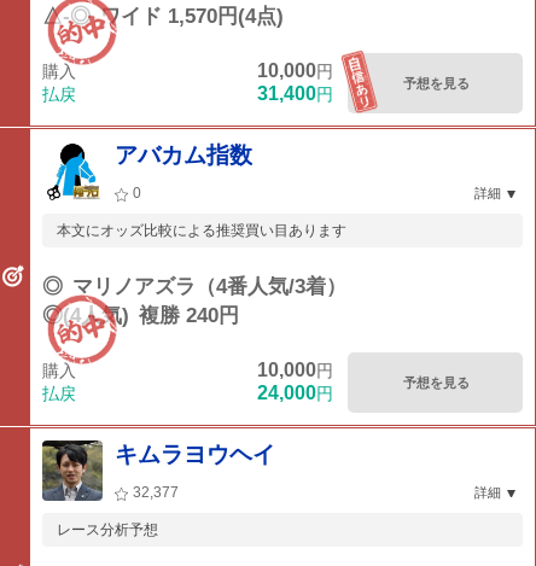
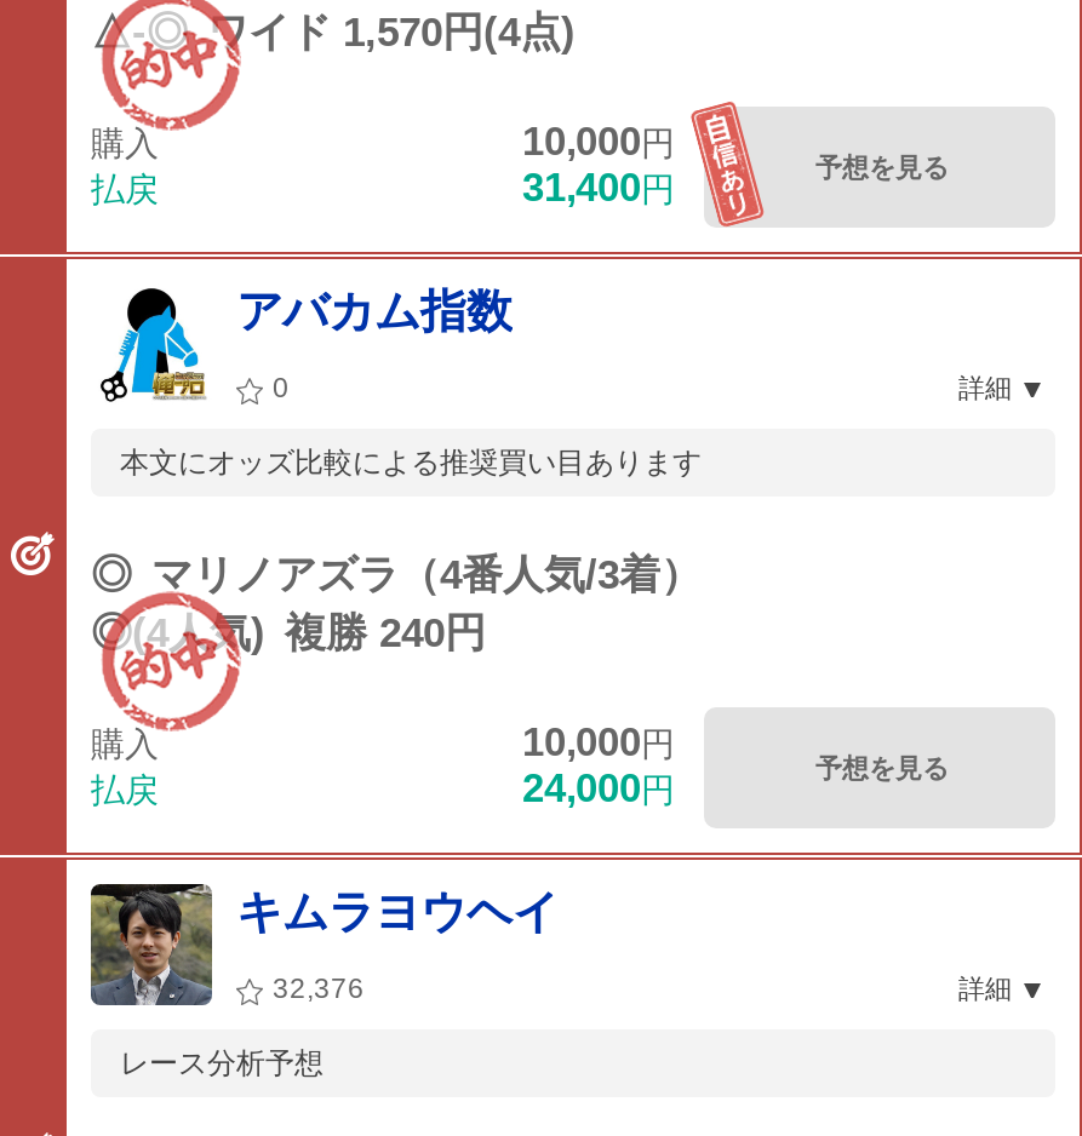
[133,485,179,500] 32,377 -> [273,974,365,1003] 32,376

